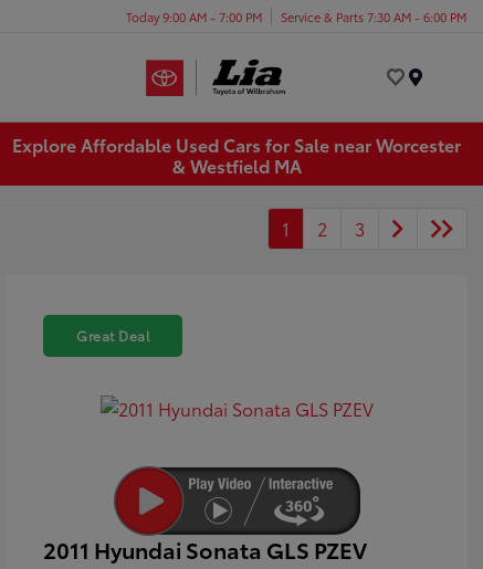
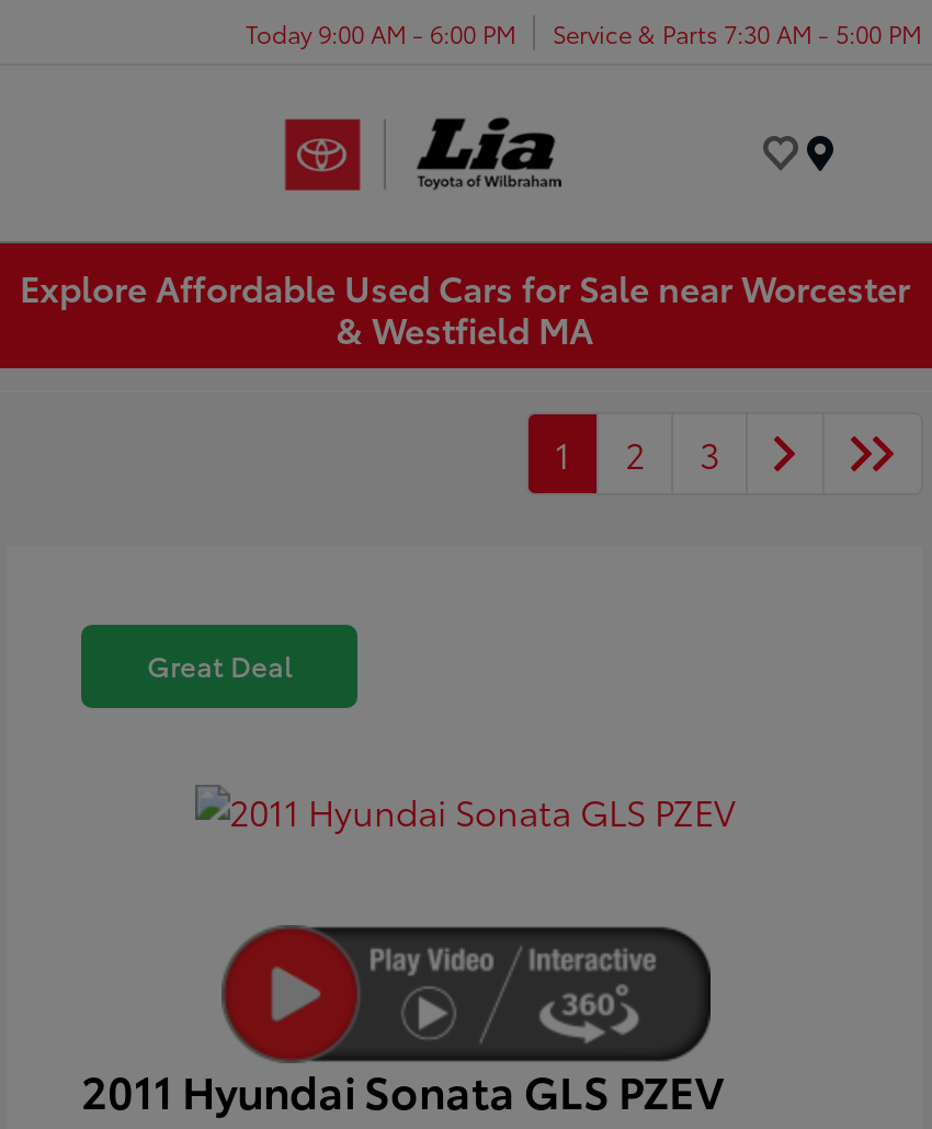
[126,7,262,25] Today 9:00 AM - 7:00 PM -> [246,14,515,49] Today 9:00 AM - 6:00 PM
[281,7,466,25] Service & Parts 7:30 AM - 6:00 PM -> [553,14,921,49] Service & Parts 7:30 AM - 5:00 PM

